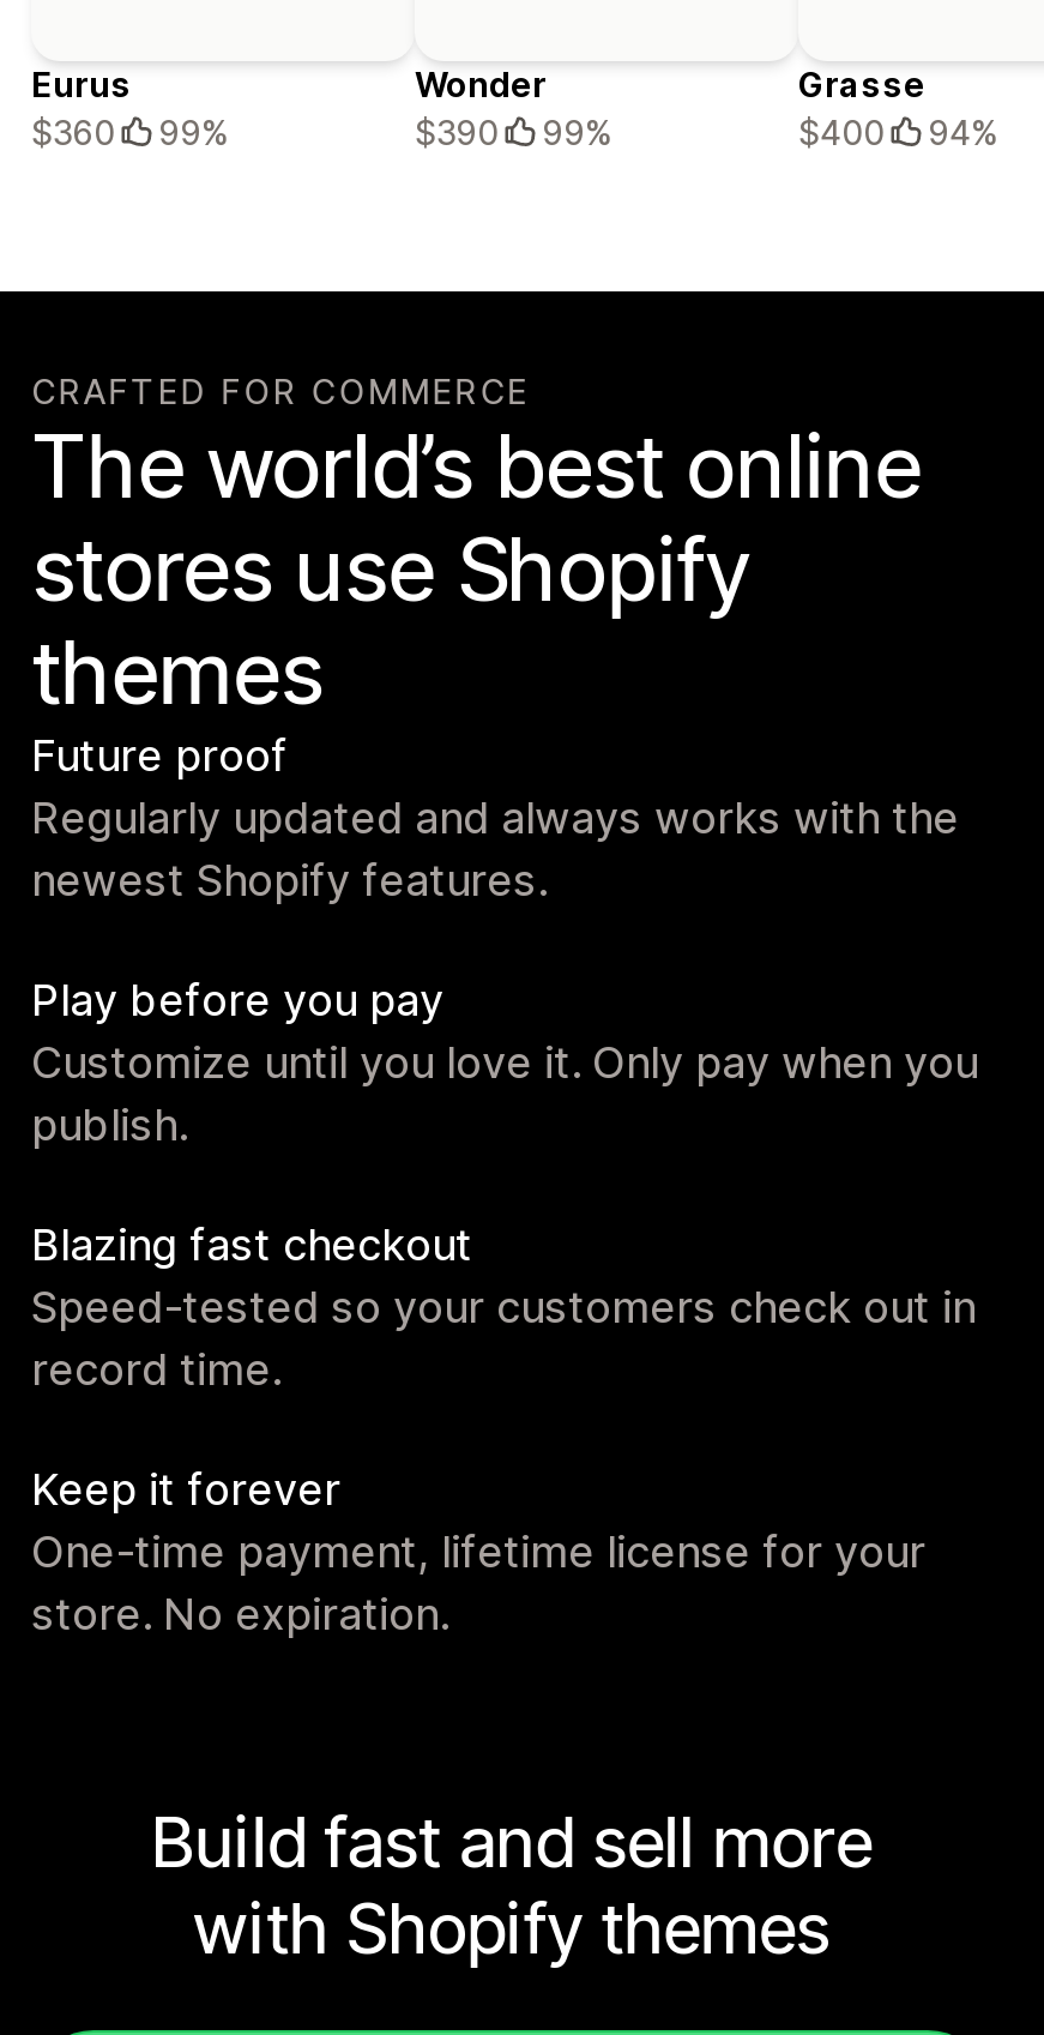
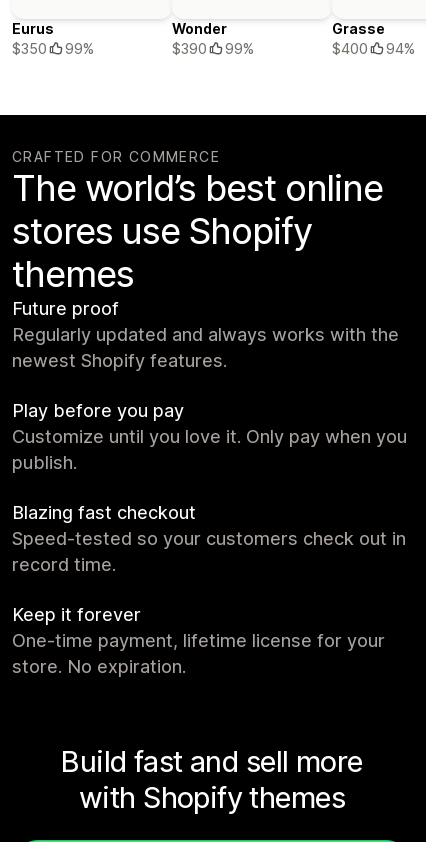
[31,112,228,152] $360 99% -> [12,40,94,57] $350 99%

